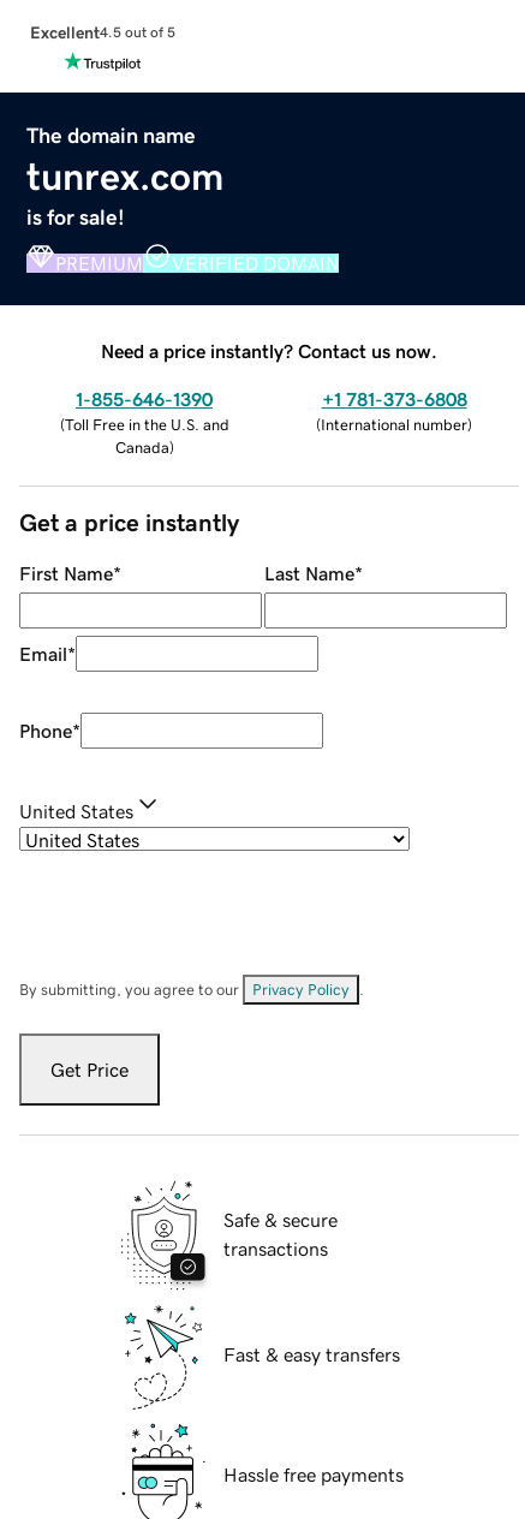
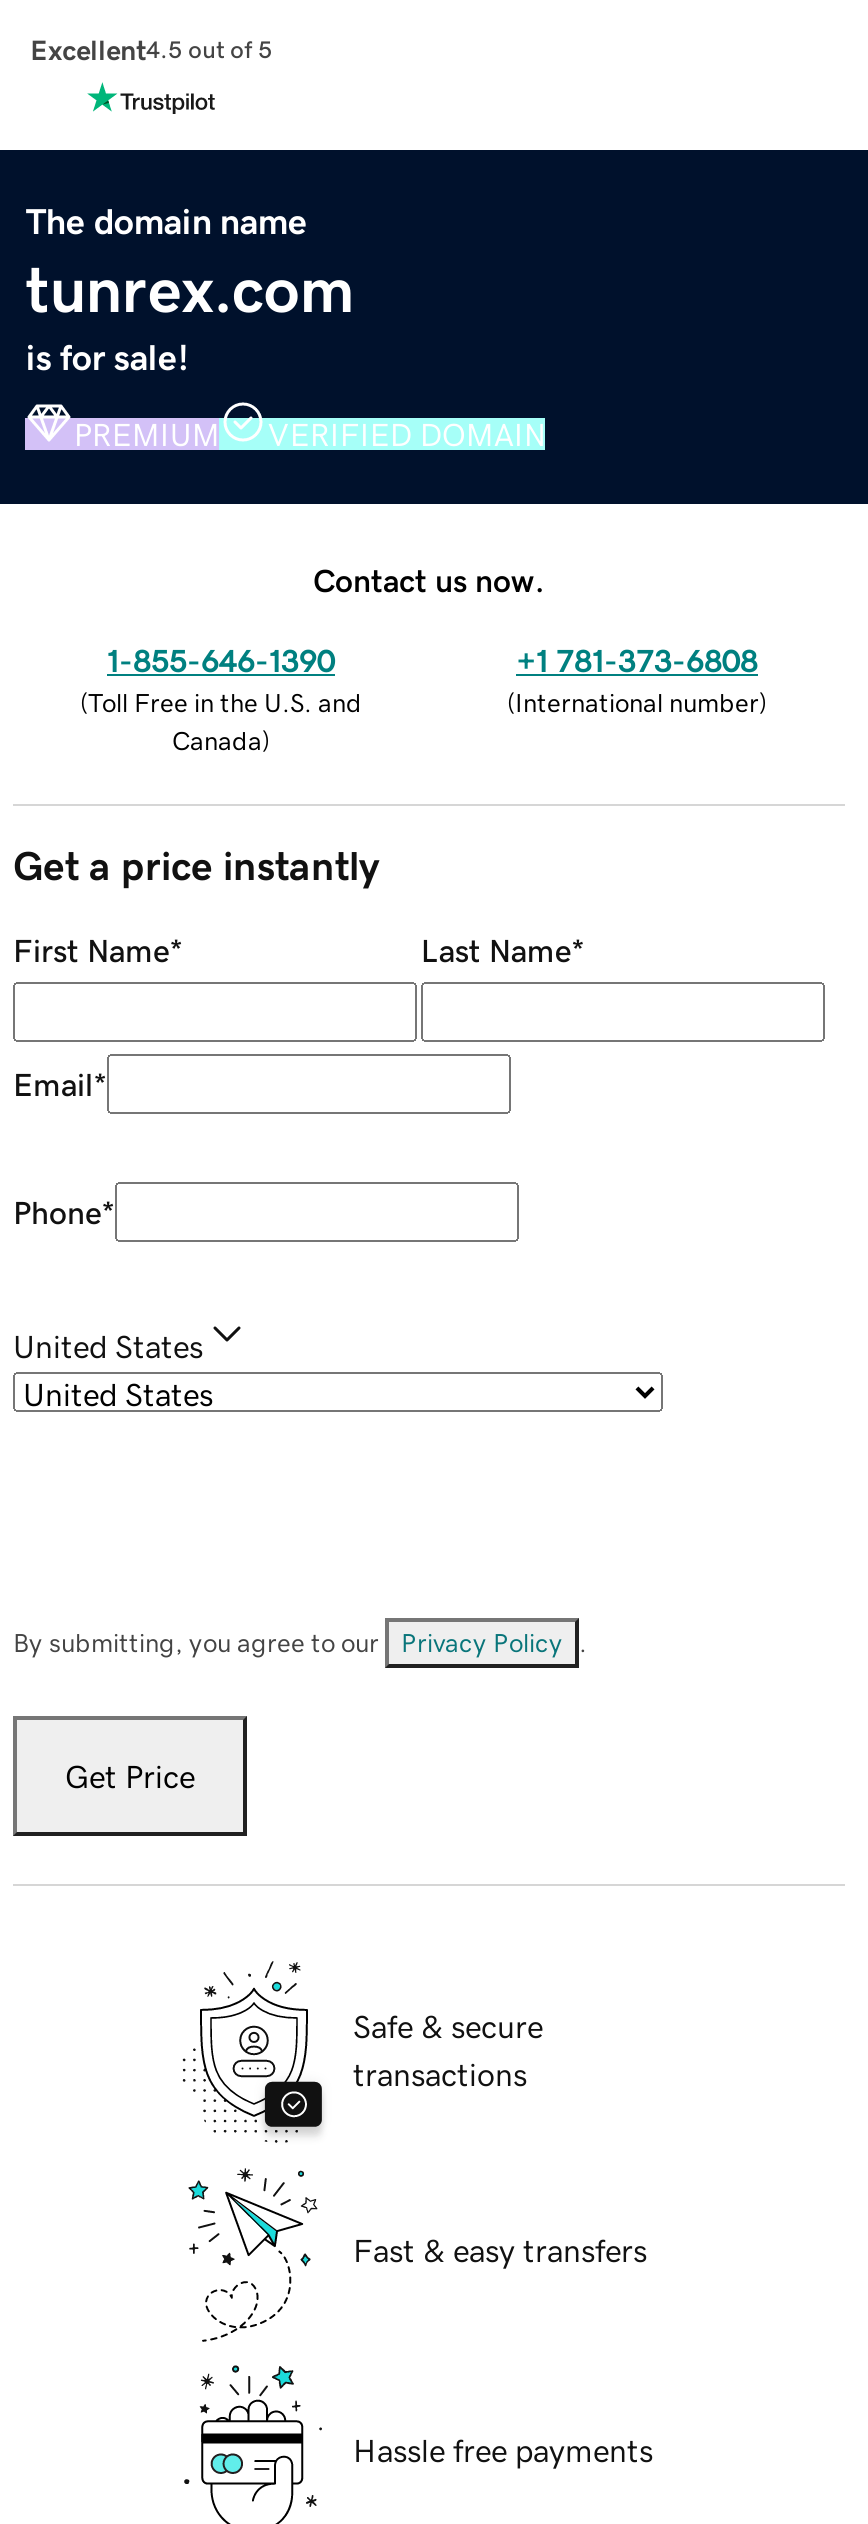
[101,341,437,360] Need a price instantly? Contact us now. -> [313,563,545,595] Contact us now.

